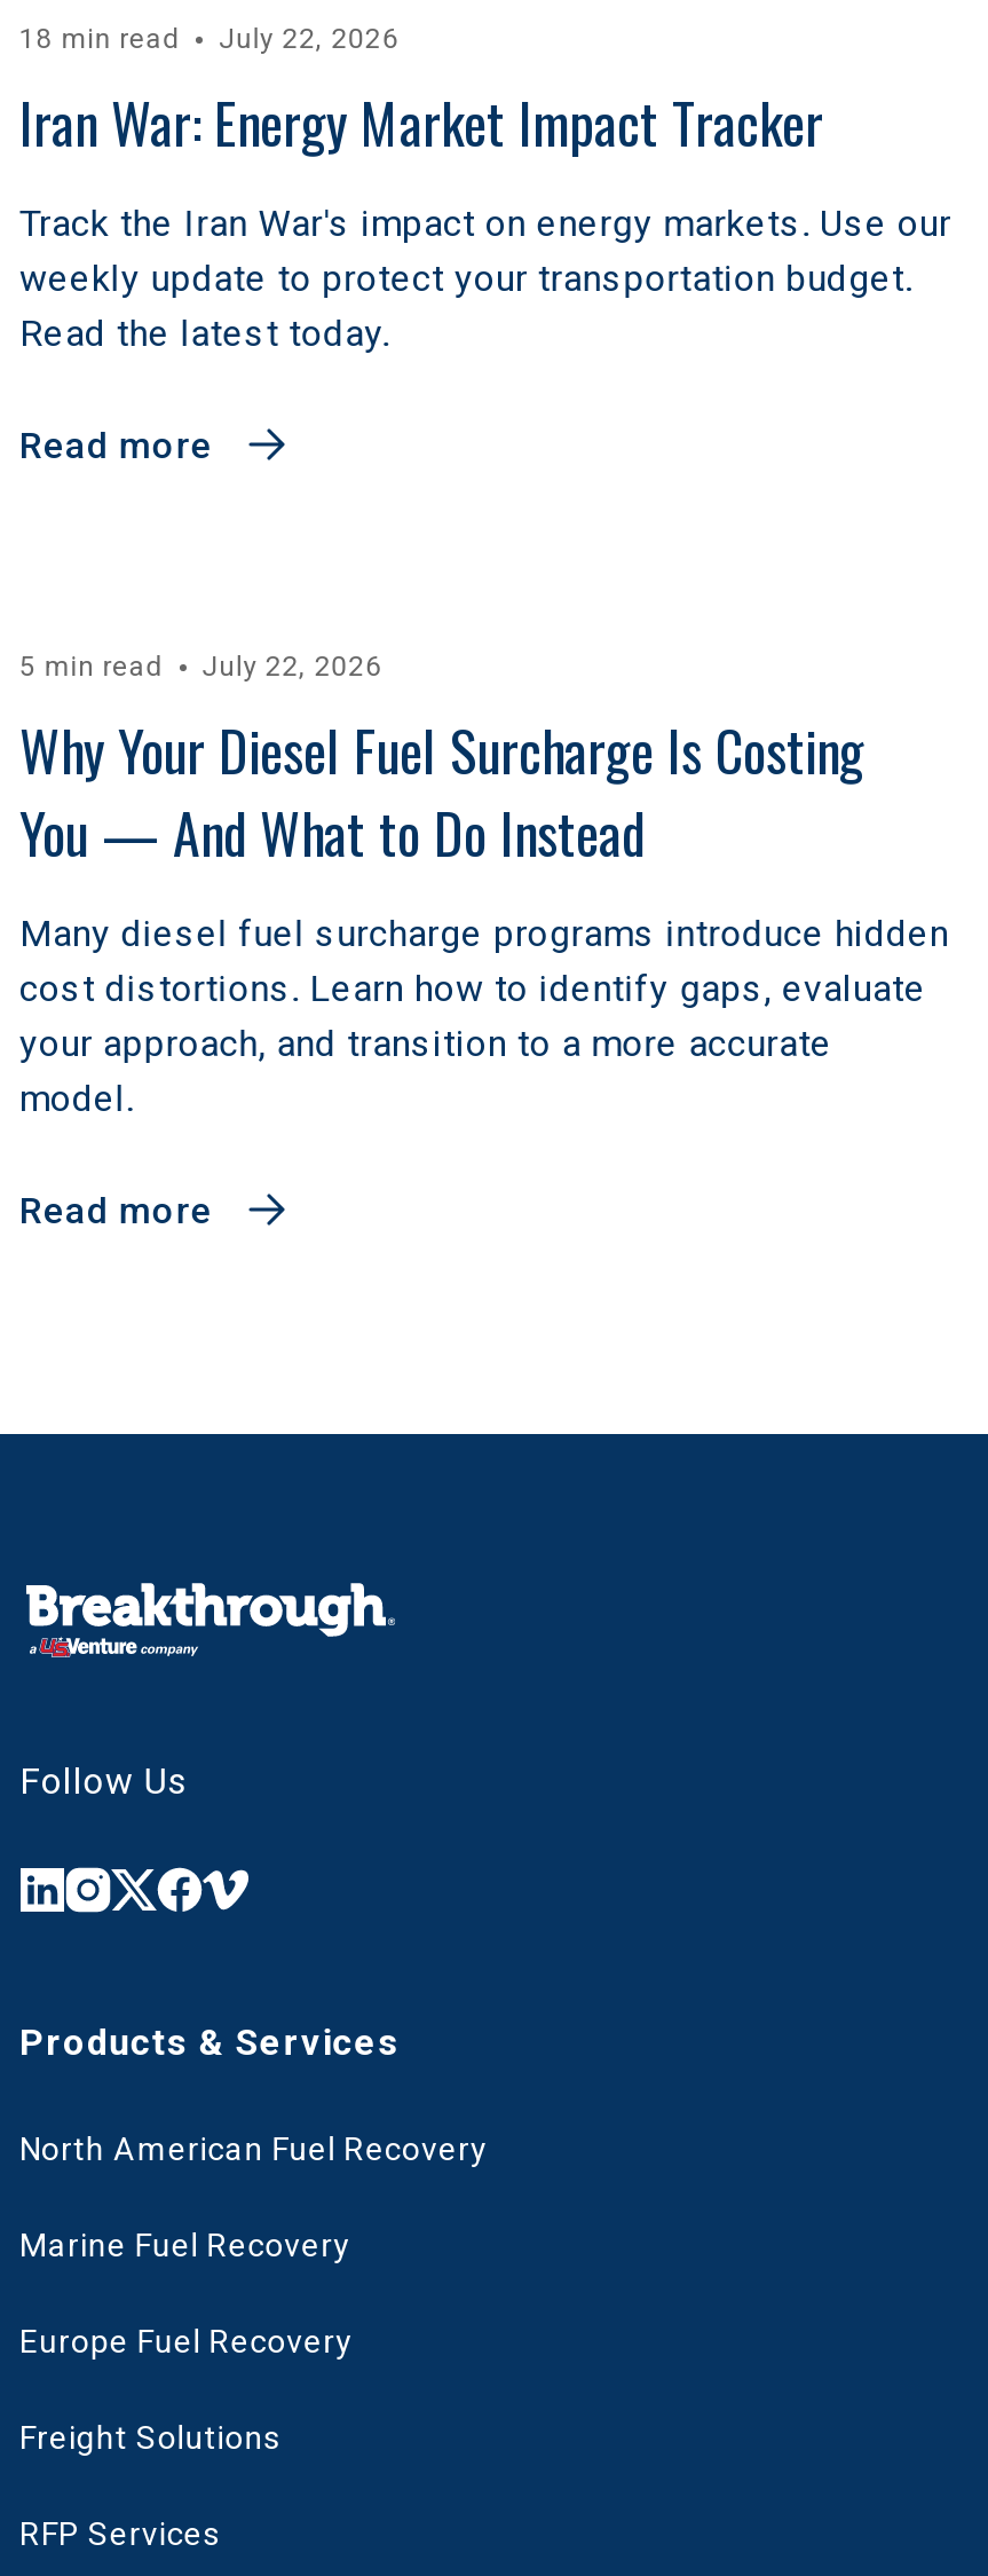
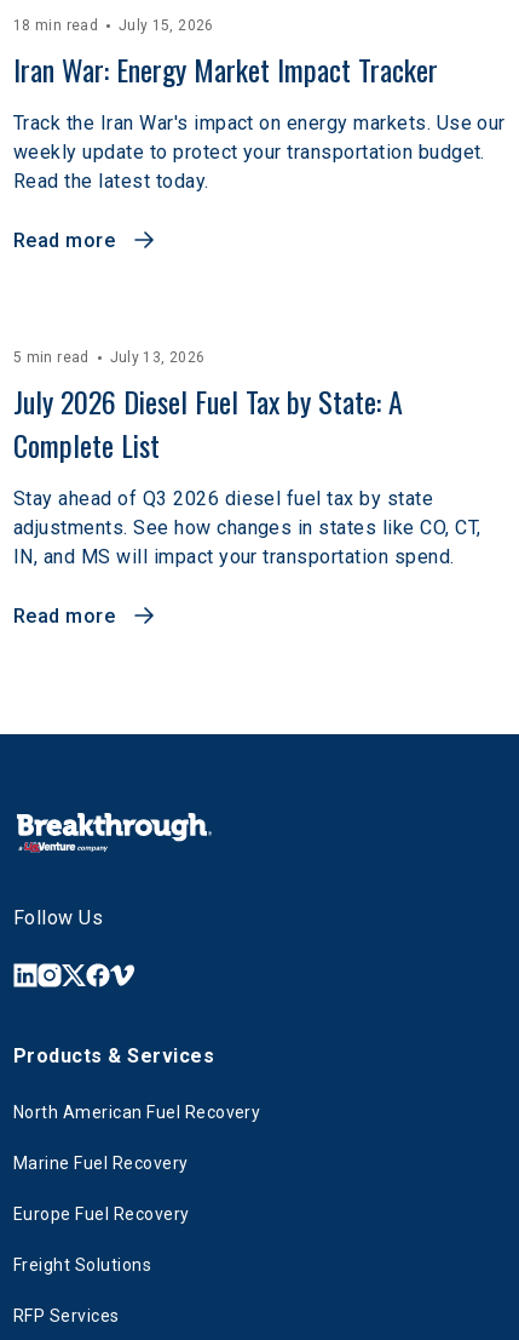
[19,23,399,55] 18 min read July 22, 2026 -> [13,17,214,34] 18 min read July 15, 2026
[19,651,878,873] July 22, 2026 | Why Your Diesel Fuel Surcharge Is Costing | You — And What to Do Instead -> [13,349,410,466] July 13, 2026 | July 2026 Diesel Fuel Tax by State: A | Complete List
[19,912,949,1120] Many diesel fuel surcharge programs introduce hidden | cost distortions. Learn how to identify gaps, evaluate | your approach, and transition to a more accurate | model. -> [13,487,481,568] Stay ahead of Q3 2026 diesel fuel tax by state | adjustments. See how changes in states like CO, CT, | IN, and MS will impact your transportation spend.

